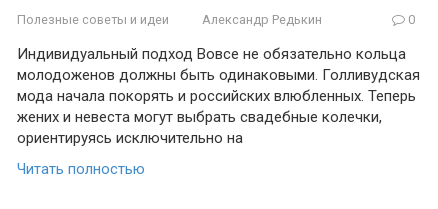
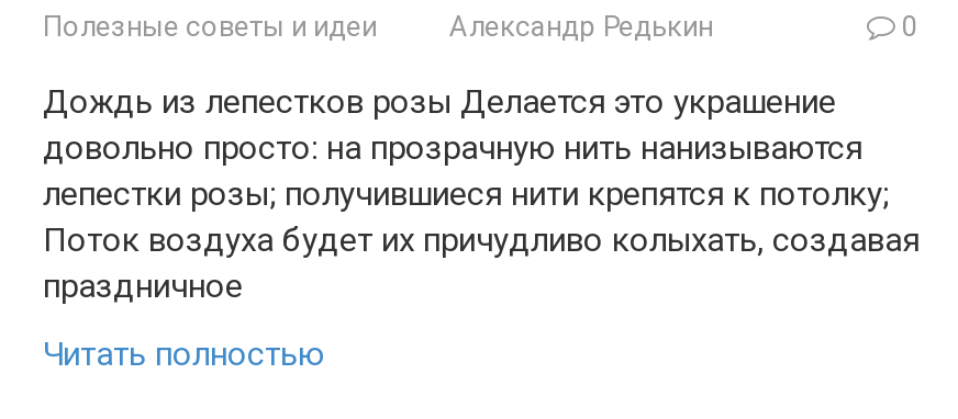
[17,45,420,147] Индивидуальный подход Вовсе не обязательно кольца | молодоженов должны быть одинаковыми. Голливудская | мода начала покорять и российских влюбленных. Теперь | жених и невеста могут выбрать свадебные колечки, | ориентируясь исключительно на -> [43,82,920,306] Дождь из лепестков розы Делается это украшение | довольно просто: на прозрачную нить нанизываются | лепестки розы; получившиеся нити крепятся к потолку; | Поток воздуха будет их причудливо колыхать, создавая | праздничное

